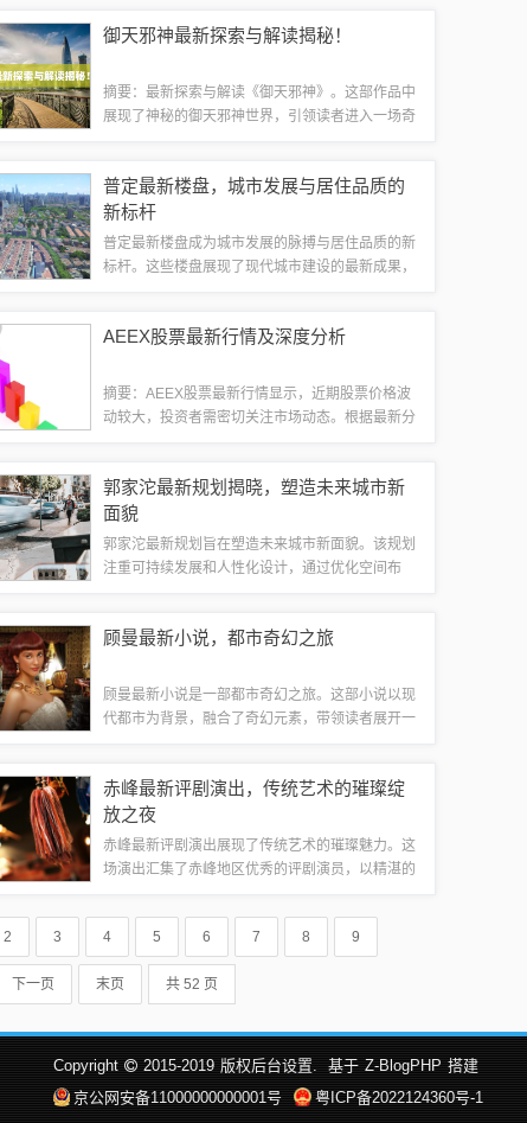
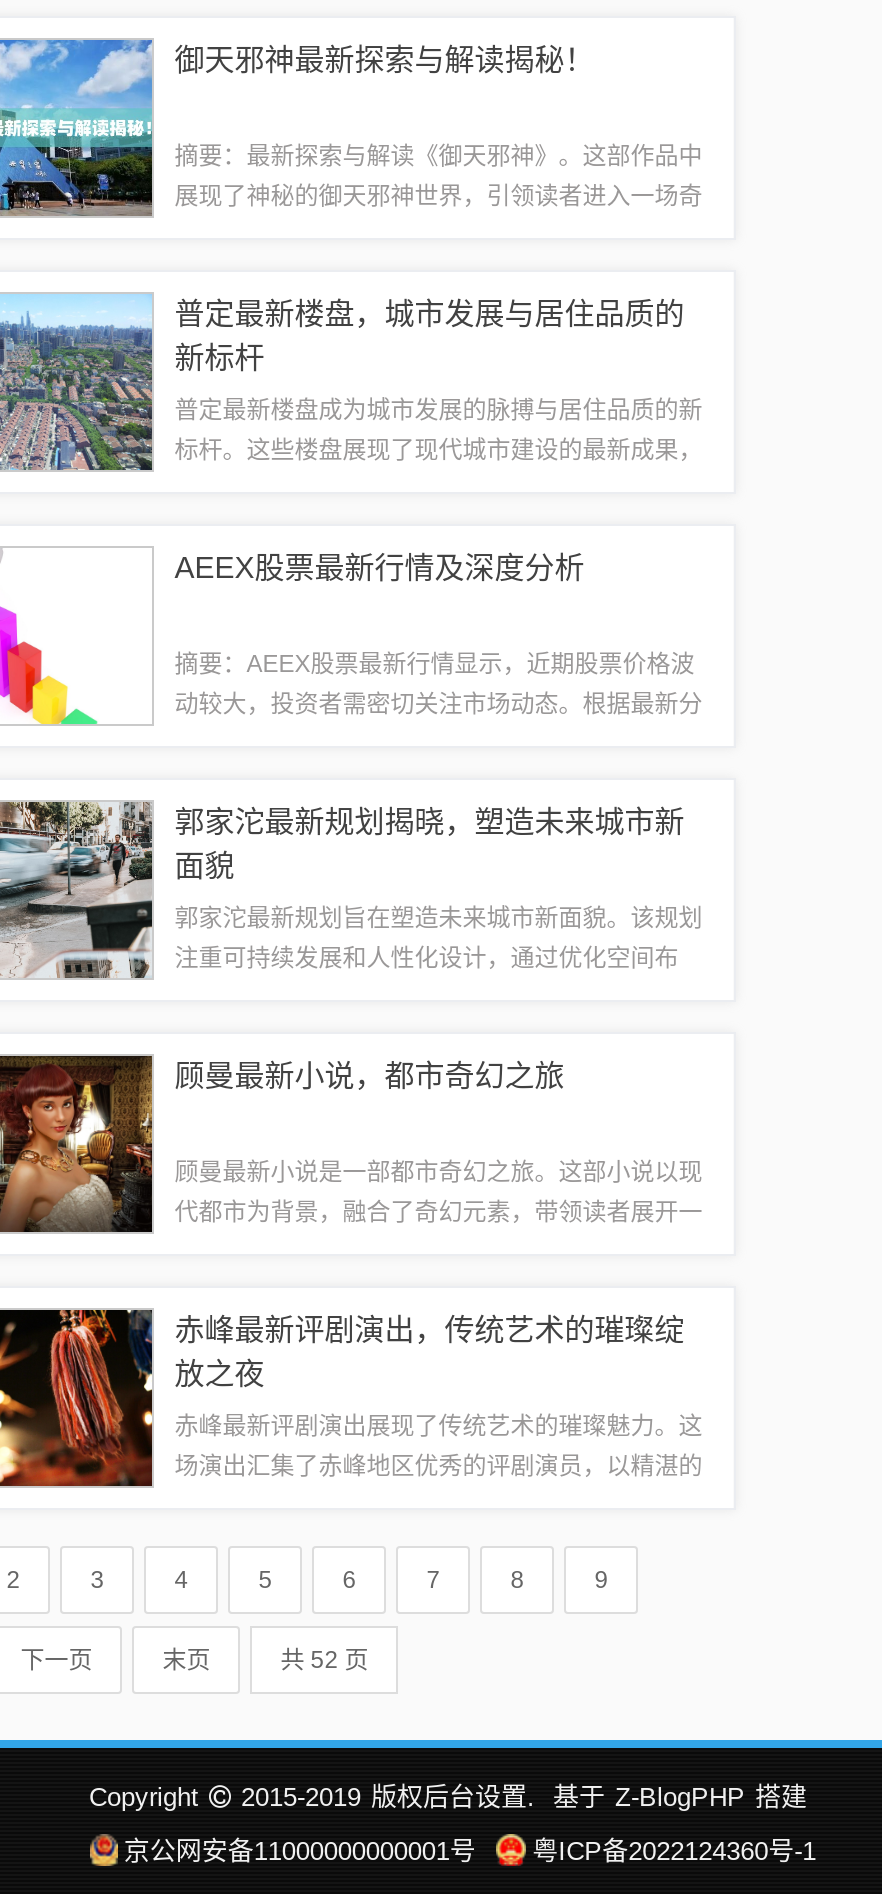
[4,23,91,128] [image] -> [6,38,154,218] [image]

